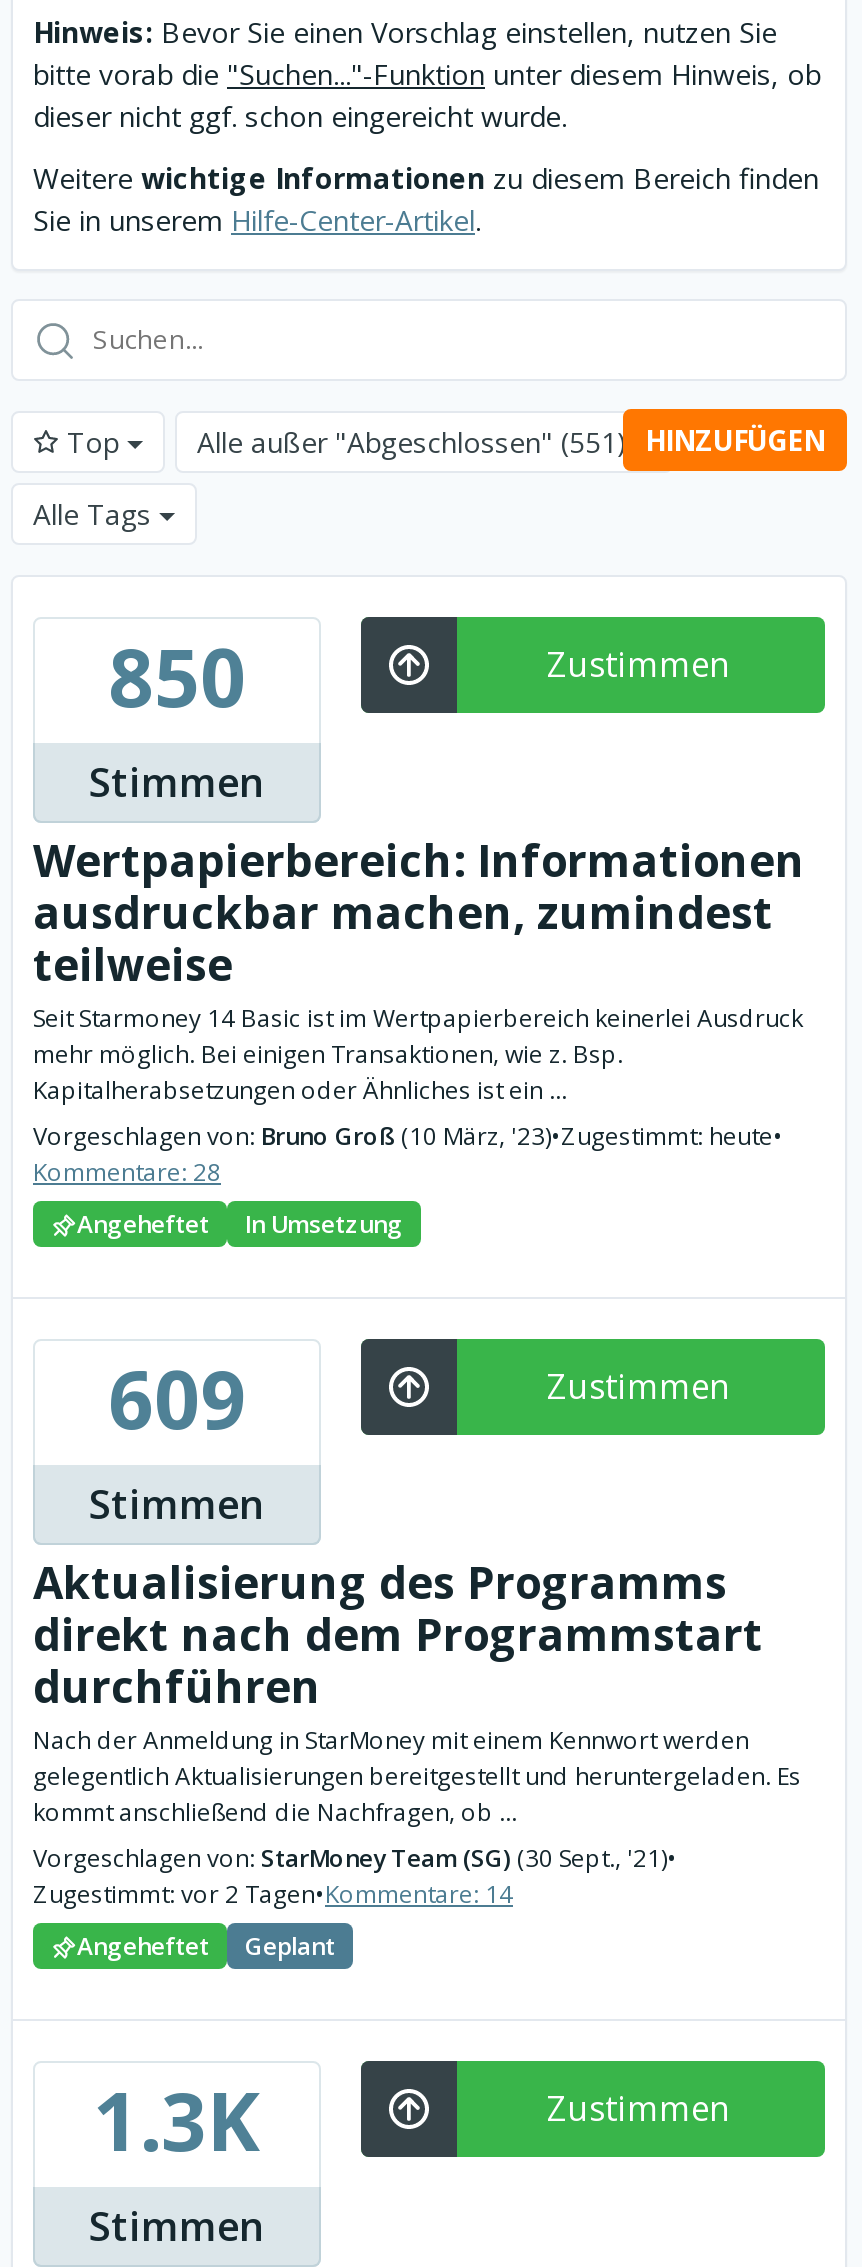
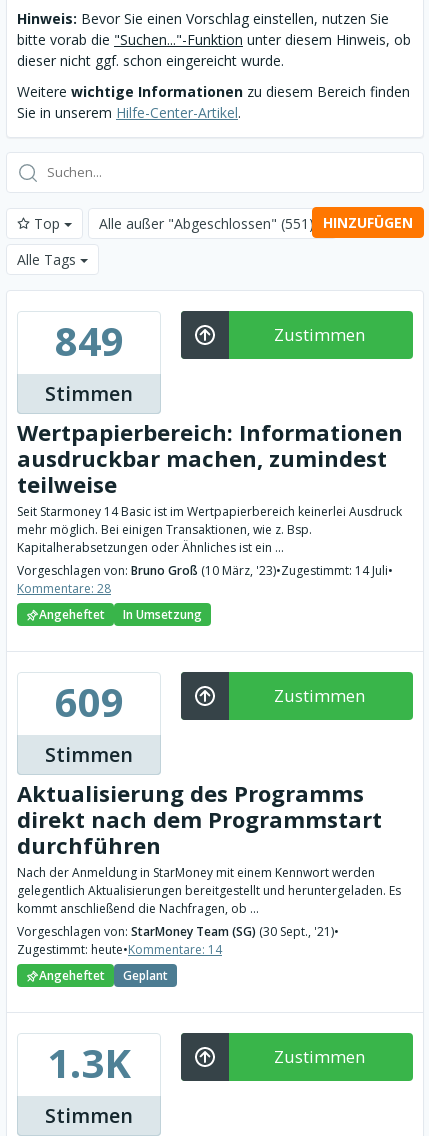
[108,621,246,731] 850 -> [54,313,123,368] 849
[33,1119,783,1153] Vorgeschlagen von: Bruno Groß (10 März, '23)•Zugestimmt: heute• -> [17,562,393,579] Vorgeschlagen von: Bruno Groß (10 März, '23)•Zugestimmt: 14 Juli•
[33,1877,513,1911] Zugestimmt: vor 2 Tagen•Kommentare: 14 -> [17,941,222,958] Zugestimmt: heute•Kommentare: 14

